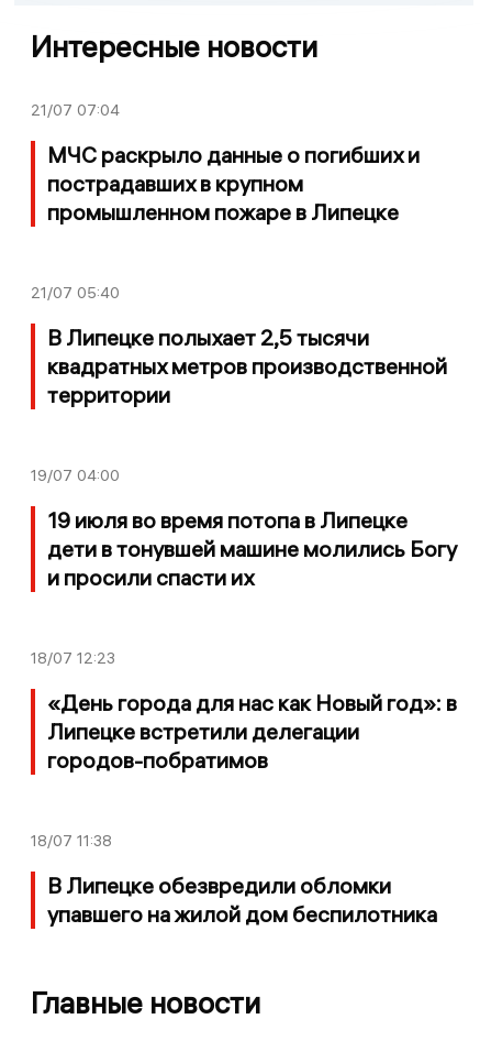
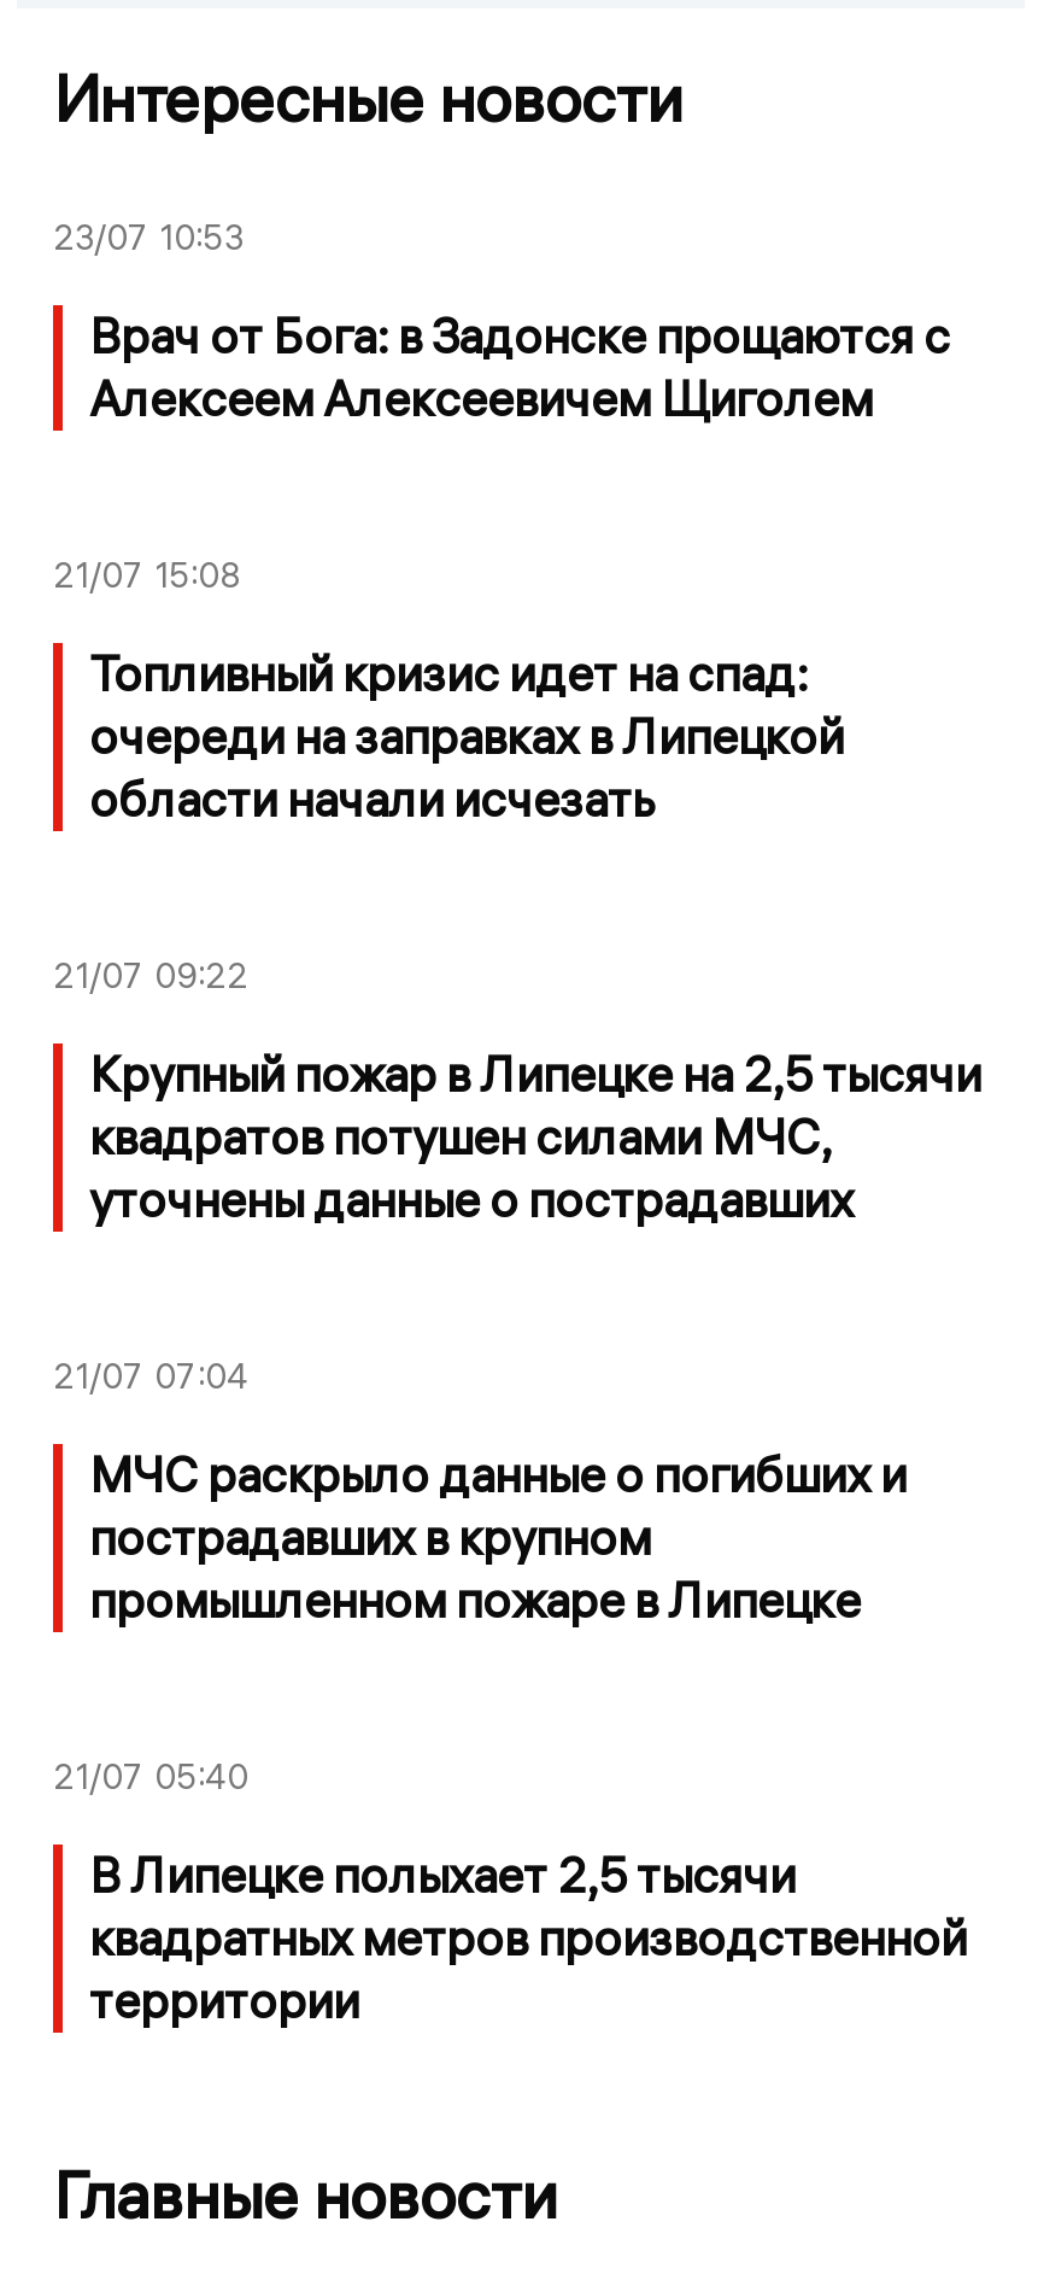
none -> [53,215,981,1229] 23/07 10:53 | Врач от Бога: в Задонске прощаются с | Алексеем Алексеевичем Щиголем | 21/07 15:08 | Топливный кризис идет на спад: | очереди на заправках в Липецкой | области начали исчезать | 21/07 09:22 | Крупный пожар в Липецке на 2,5 тысячи | квадратов потушен силами МЧС, | уточнены данные о пострадавших
moved [31,100,447,408] -> [53,1354,967,2030]: 21/07 07:04 | МЧС раскрыло данные о погибших и | пострадавших в крупном | промышленном пожаре в Липецке | 21/07 05:40 | В Липецке полыхает 2,5 тысячи | квадратных метров производственной | территории
[31,465,457,927] 19/07 04:00 | 19 июля во время потопа в Липецке | дети в тонувшей машине молились Богу | и просили спасти их | 18/07 12:23 | «День города для нас как Новый год»: в | Липецке встретили делегации | городов-побратимов | 18/07 11:38 | В Липецке обезвредили обломки | упавшего на жилой дом беспилотника -> none

